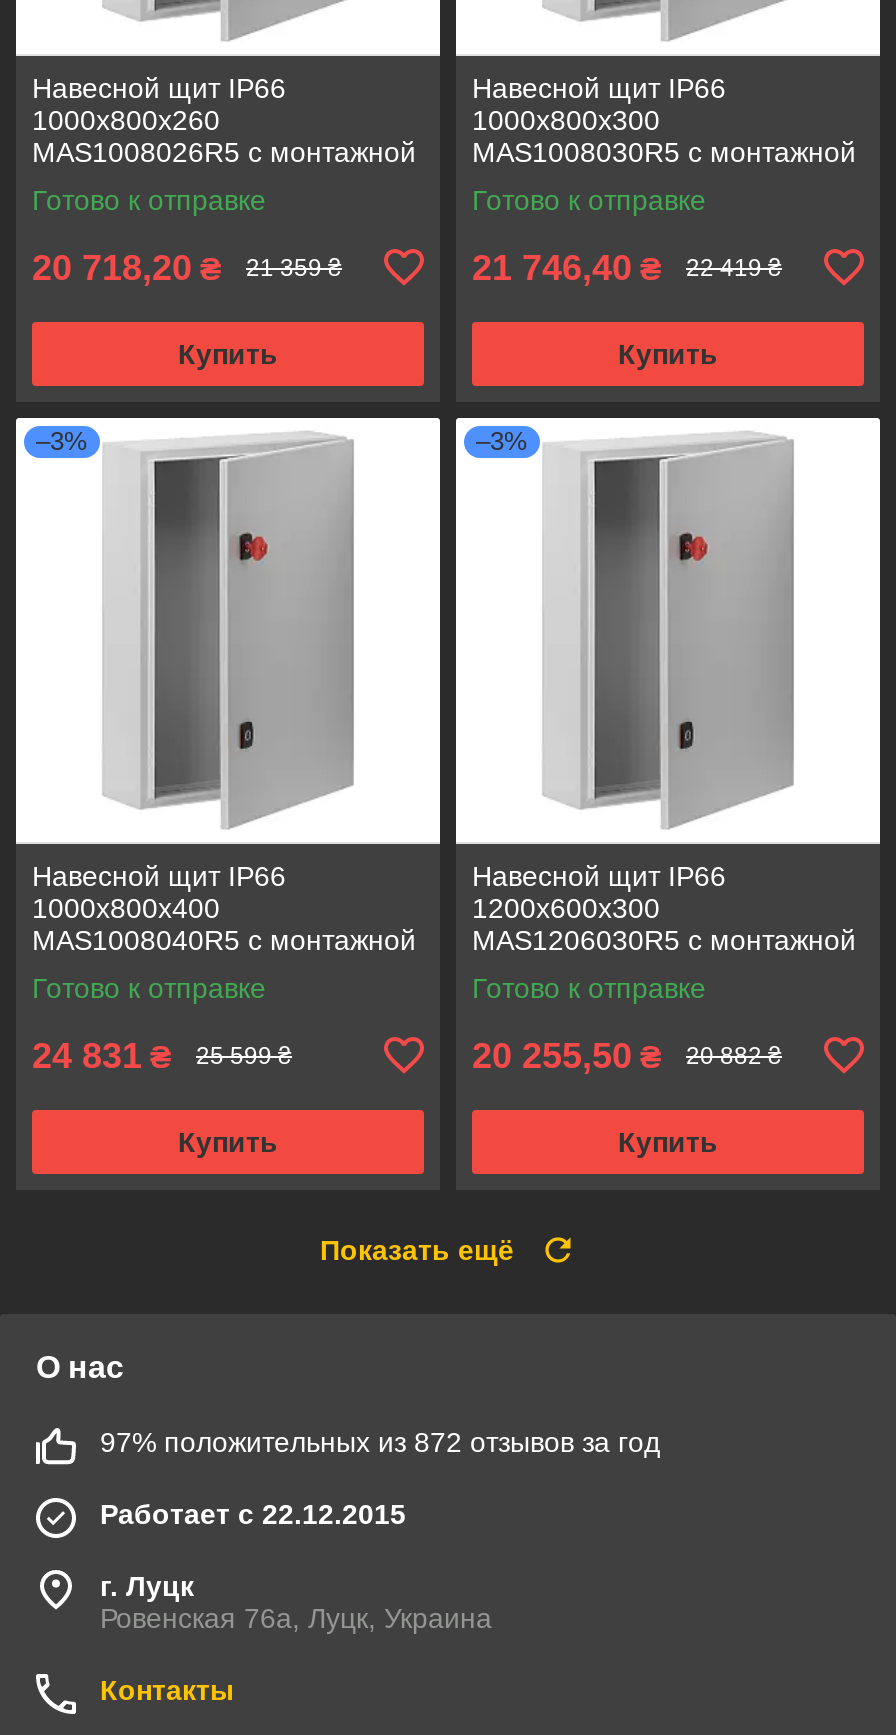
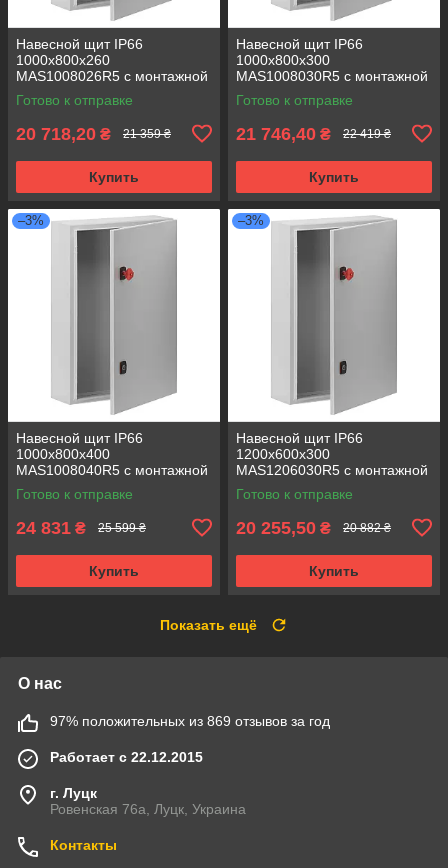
[100,1426,660,1458] 97% положительных из 872 отзывов за год -> [50,713,330,729] 97% положительных из 869 отзывов за год

